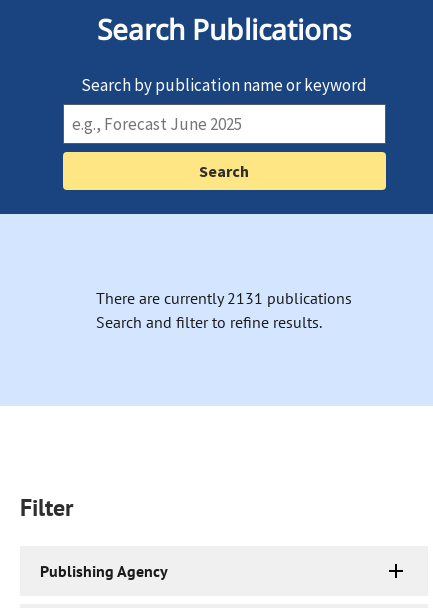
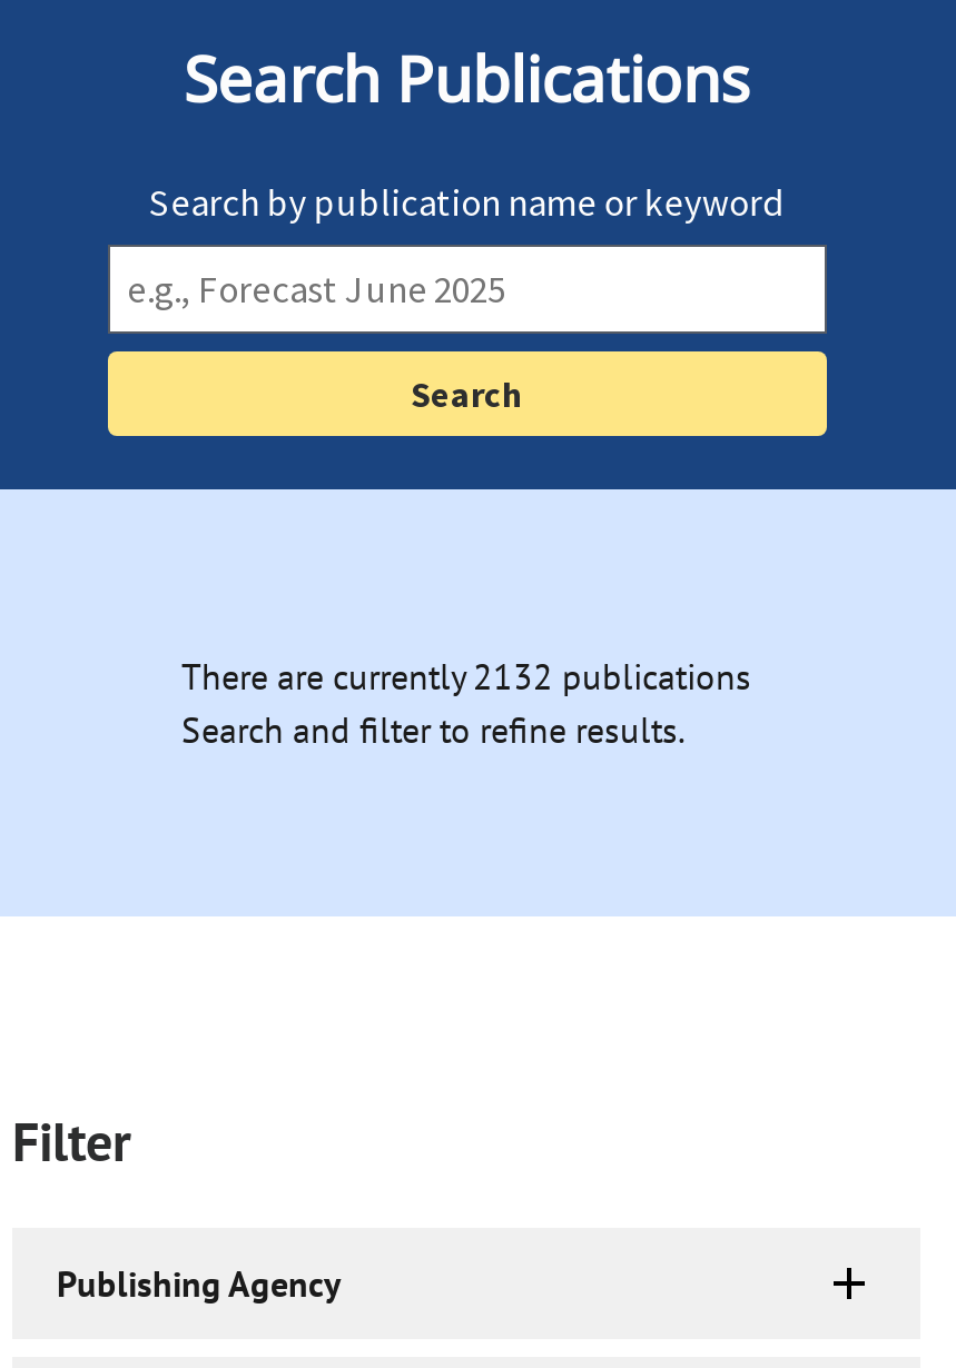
[96,288,352,308] There are currently 2131 publications -> [181,654,751,698] There are currently 2132 publications

